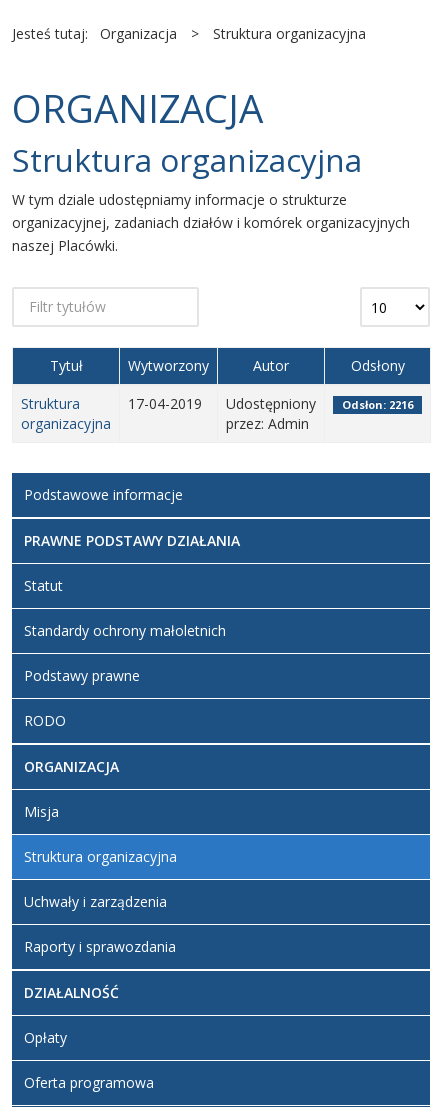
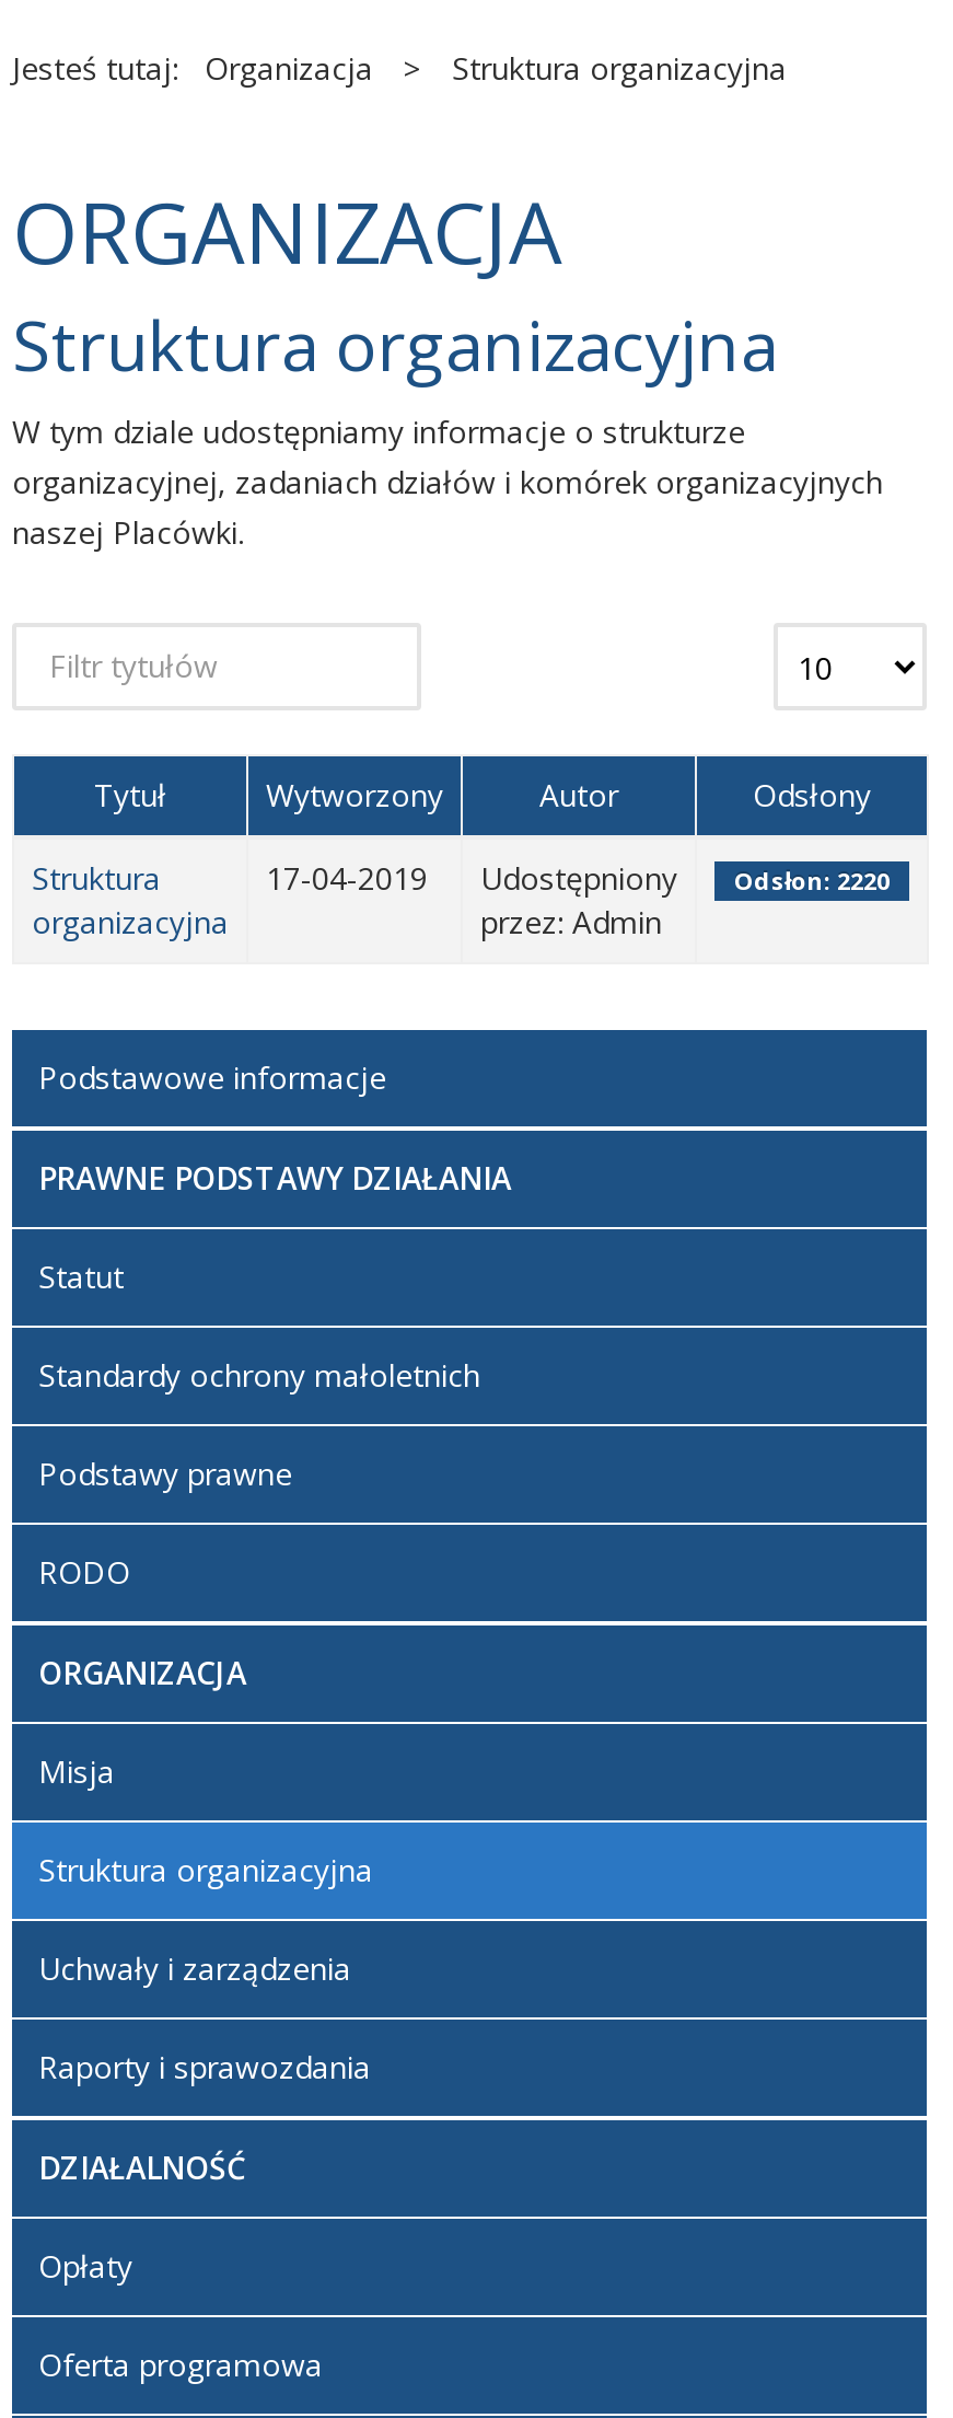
[128,394,413,413] 17-04-2019 Udostępniony Odsłon: 2216 -> [266,857,890,899] 17-04-2019 Udostępniony Odsłon: 2220

